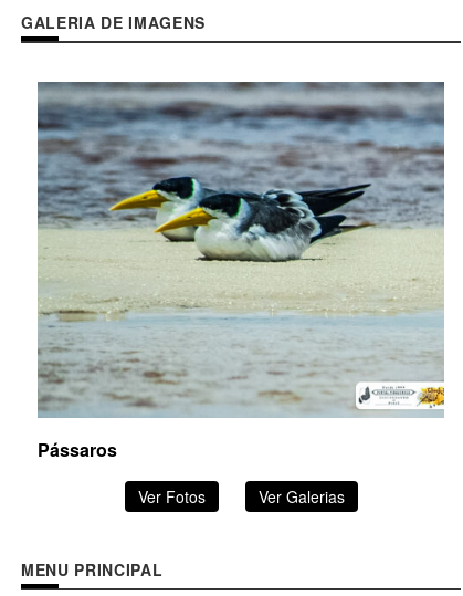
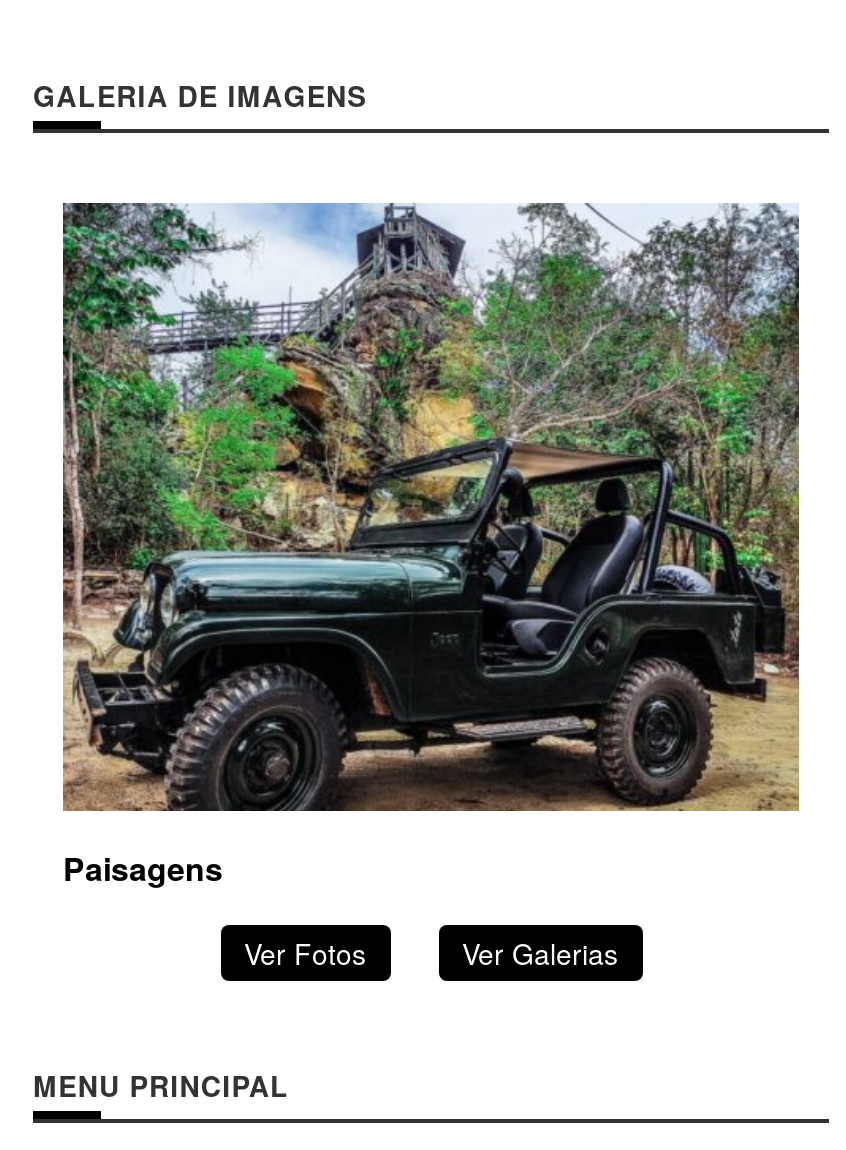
[38,81,445,462] [image] | Pássaros -> [61,201,801,891] [image] | Paisagens

